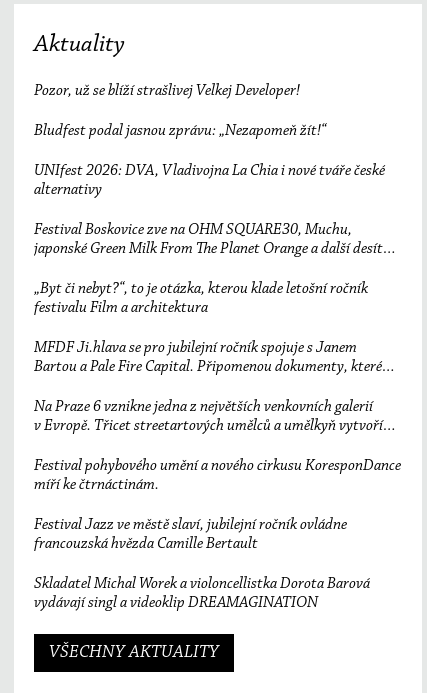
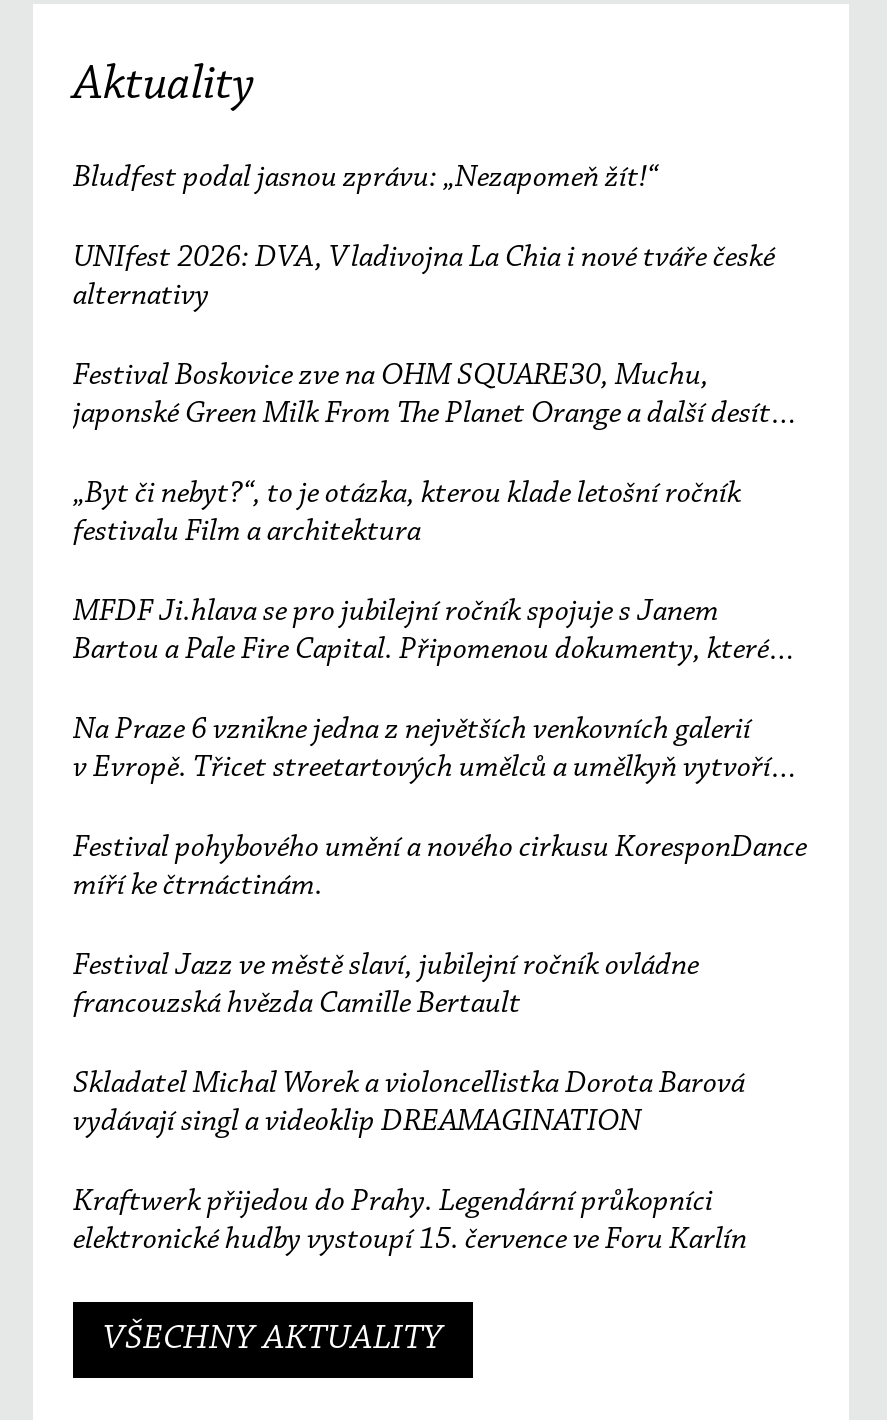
[34,83,300,99] Pozor, už se blíží strašlivej Velkej Developer! -> none
moved [34,123,401,592] -> [73,162,807,1100]: Bludfest podal jasnou zprávu: „Nezapomeň žít!“ | UNIfest 2026: DVA, Vladivojna La Chia i nové tváře české | alternativy | ... | francouzská hvězda Camille Bertault | Skladatel Michal Worek a violoncellistka Dorota Barová
none -> [73,1186,747,1256] Kraftwerk přijedou do Prahy. Legendární průkopníci | elektronické hudby vystoupí 15. července ve Foru Karlín

